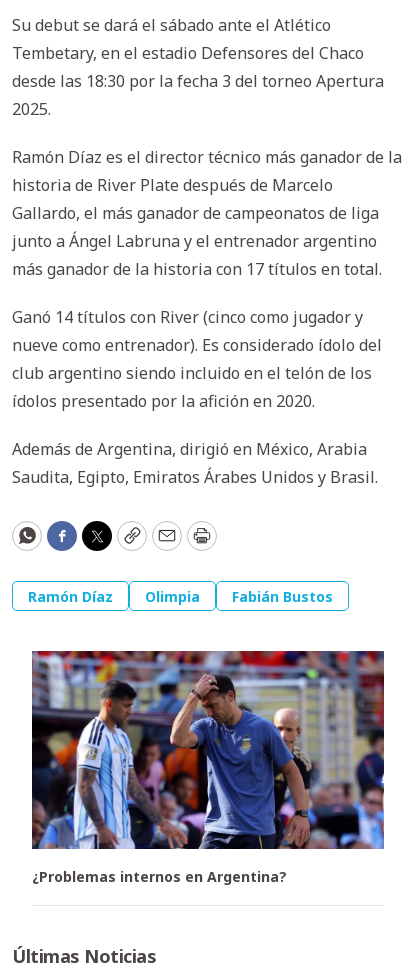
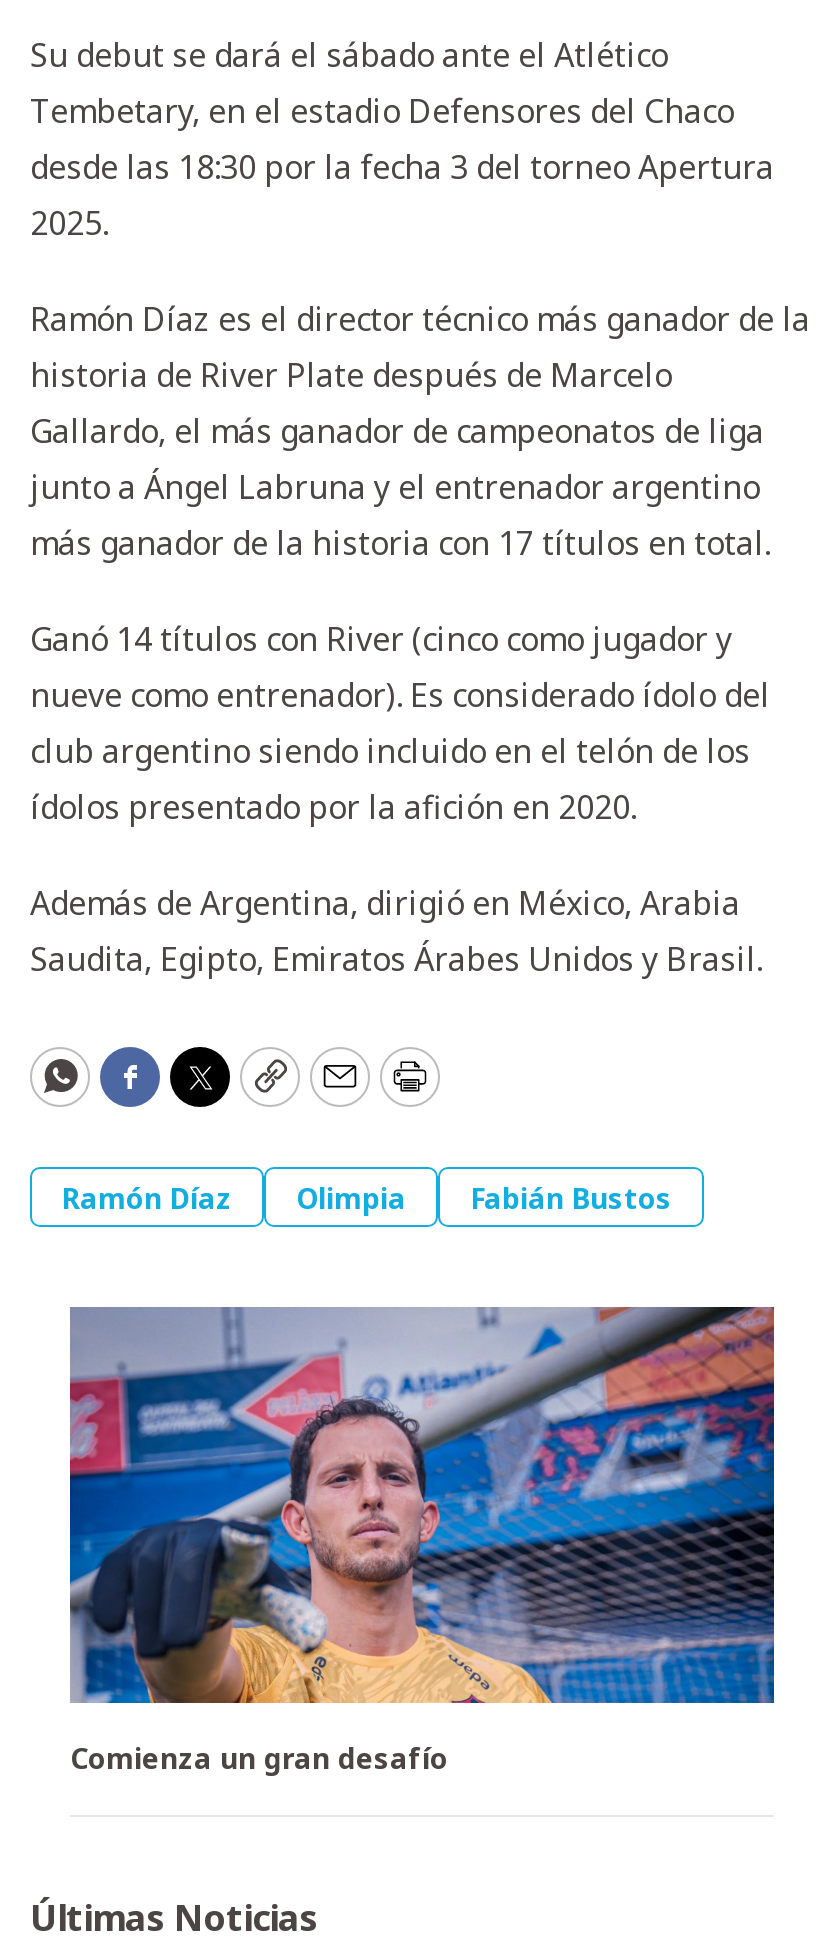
[31,650,385,886] [image] | ¿Problemas internos en Argentina? -> [68,1305,776,1777] [image] | Comienza un gran desafío

